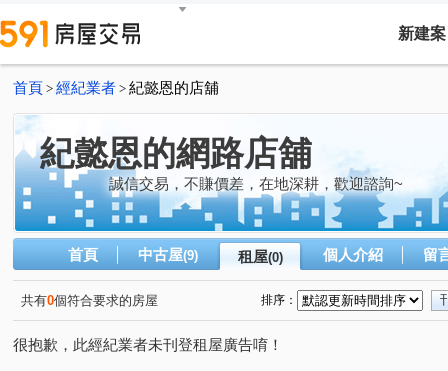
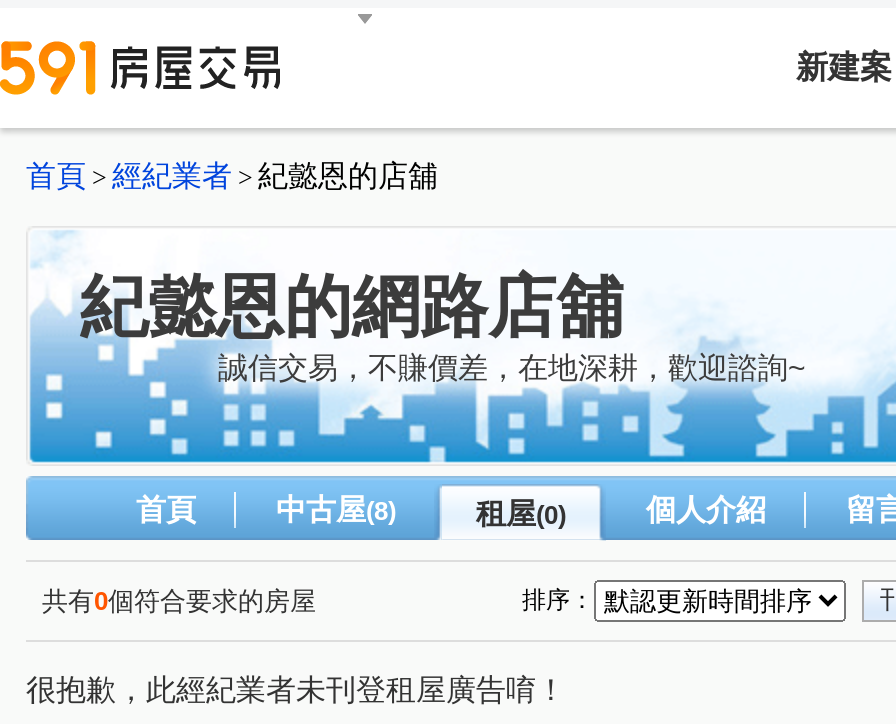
[138,246,198,263] 中古屋(9) -> [276,492,396,526] 中古屋(8)

